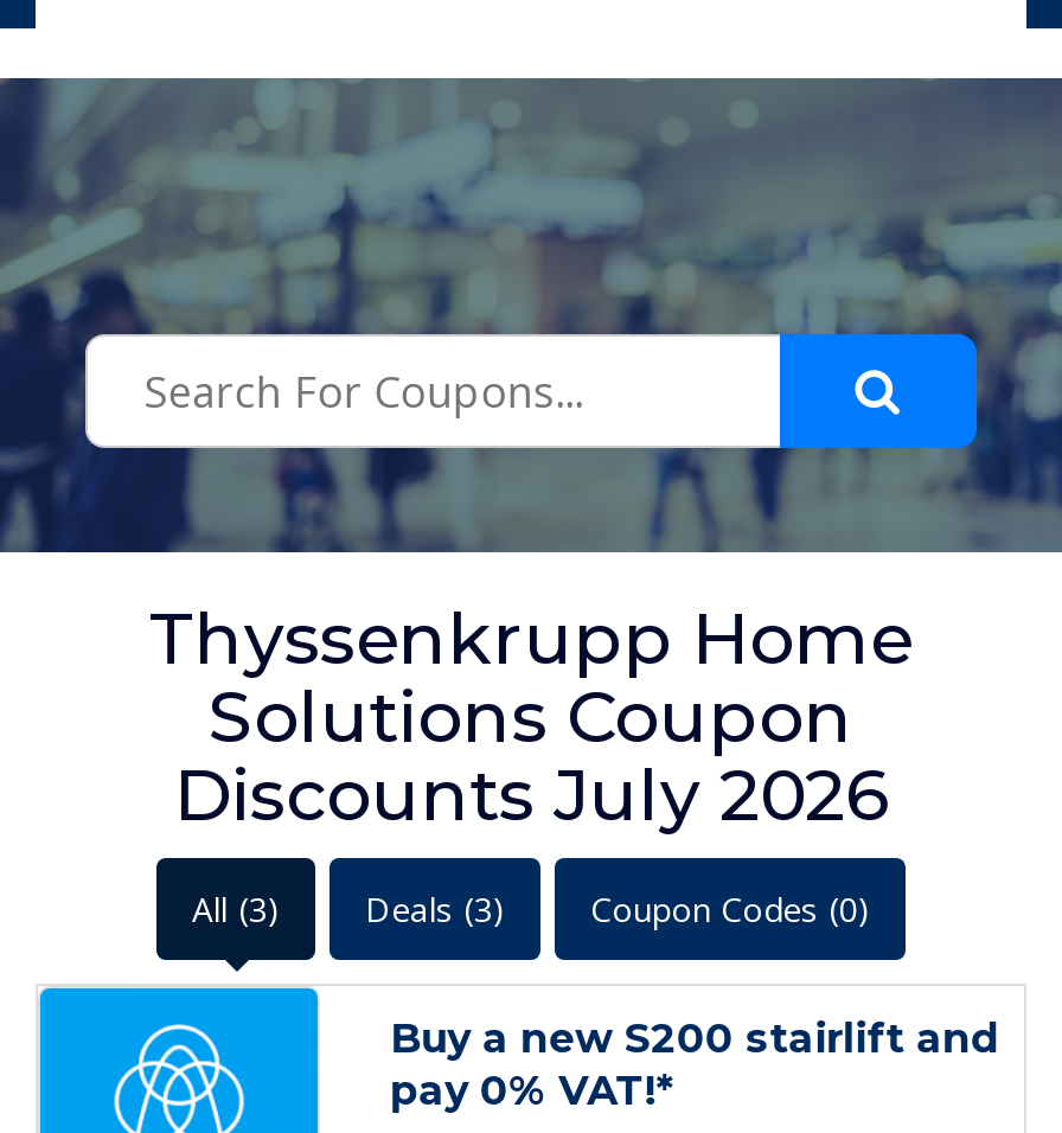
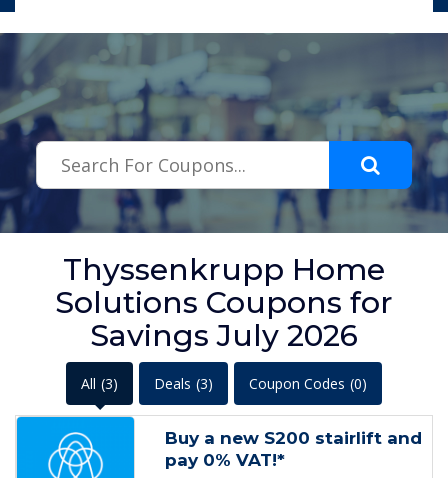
[174,674,888,840] Solutions Coupon | Discounts July 2026 -> [55,284,393,354] Solutions Coupons for | Savings July 2026

